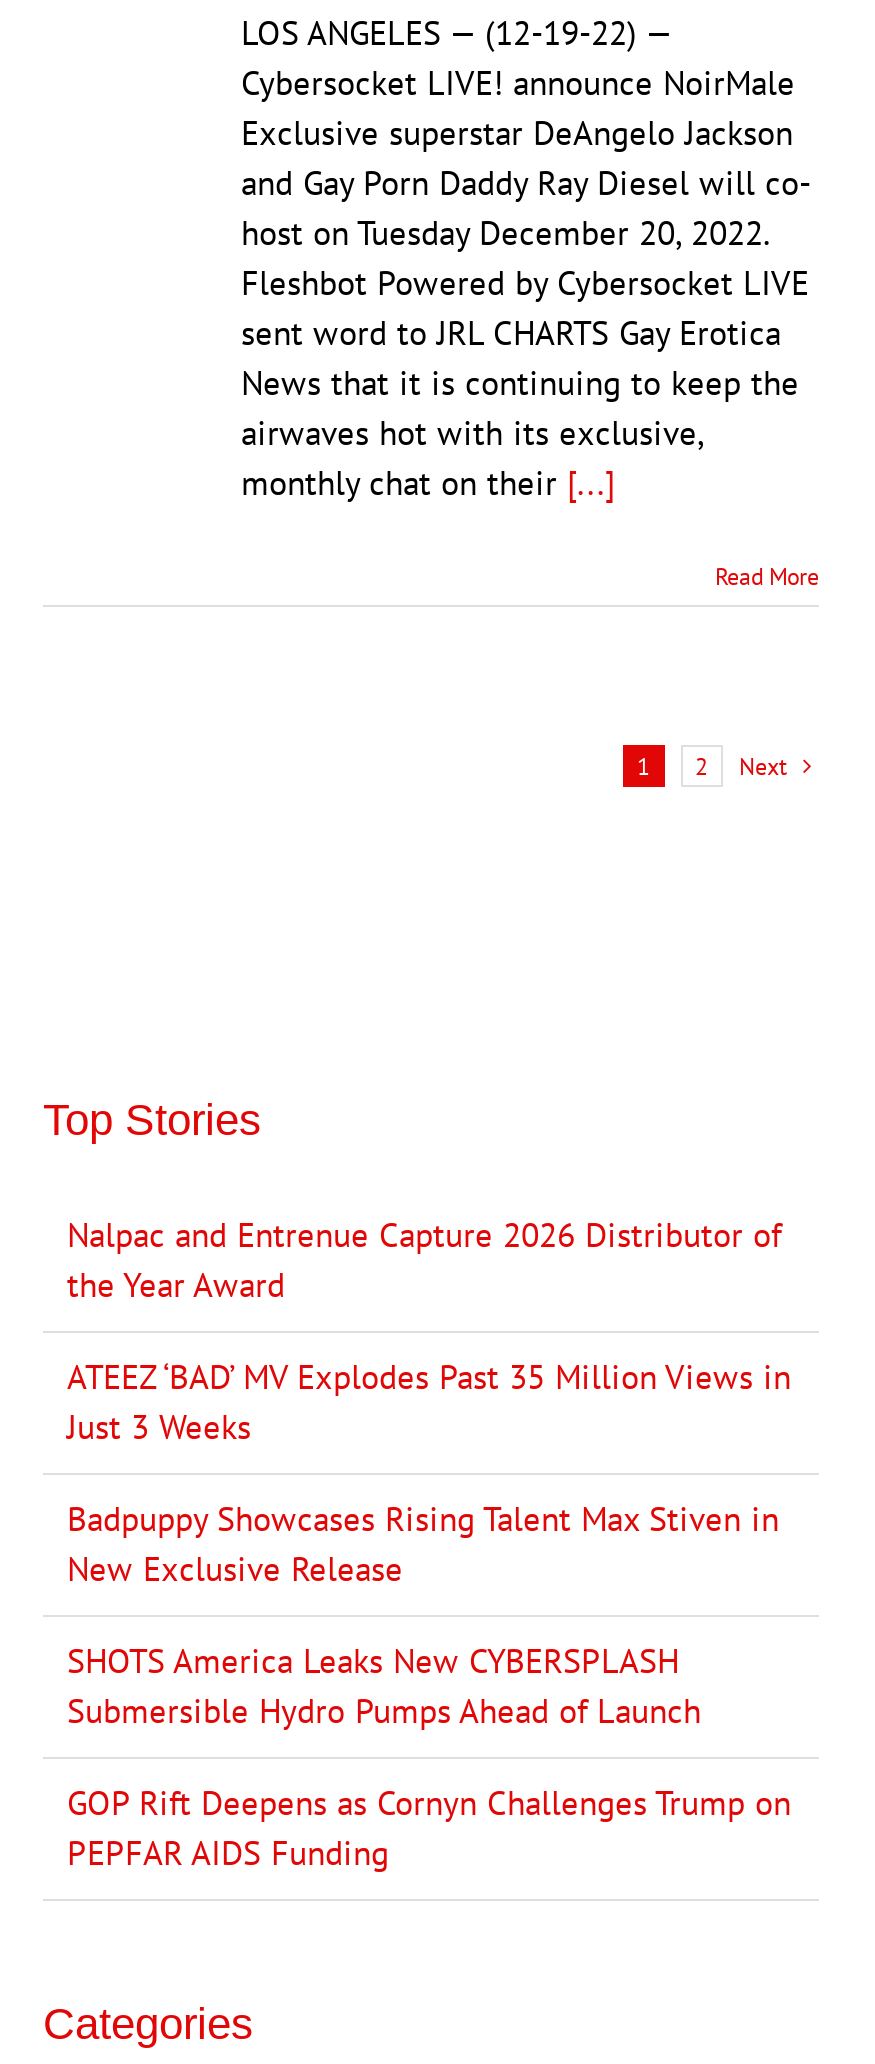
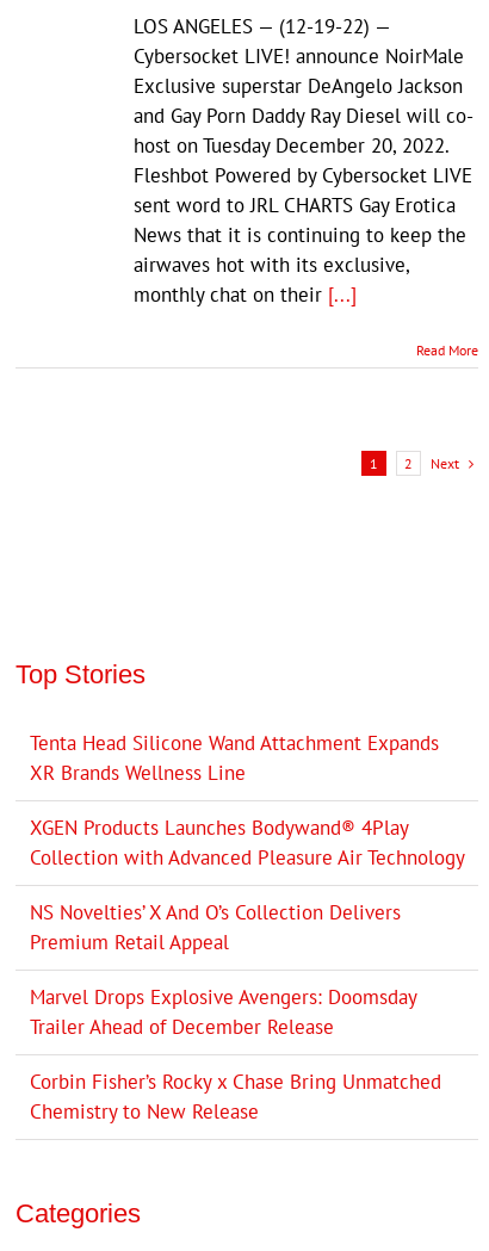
[67,1213,781,1307] Nalpac and Entrenue Capture 2026 Distributor of | the Year Award -> [30,730,439,786] Tenta Head Silicone Wand Attachment Expands | XR Brands Wellness Line
[67,1355,791,1449] ATEEZ ‘BAD’ MV Explodes Past 35 Million Views in | Just 3 Weeks -> [30,814,465,870] XGEN Products Launches Bodywand® 4Play | Collection with Advanced Pleasure Air Technology
[67,1497,779,1591] Badpuppy Showcases Rising Talent Max Stiven in | New Exclusive Release -> [30,899,401,955] NS Novelties’ X And O’s Collection Delivers | Premium Retail Appeal
[67,1639,701,1733] SHOTS America Leaks New CYBERSPLASH | Submersible Hydro Pumps Ahead of Launch -> [30,984,416,1040] Marvel Drops Explosive Avengers: Doomsday | Trailer Ahead of December Release
[67,1781,791,1875] GOP Rift Deepens as Cornyn Challenges Trump on | PEPFAR AIDS Funding -> [30,1068,441,1124] Corbin Fisher’s Rocky x Chase Bring Unmatched | Chemistry to New Release

